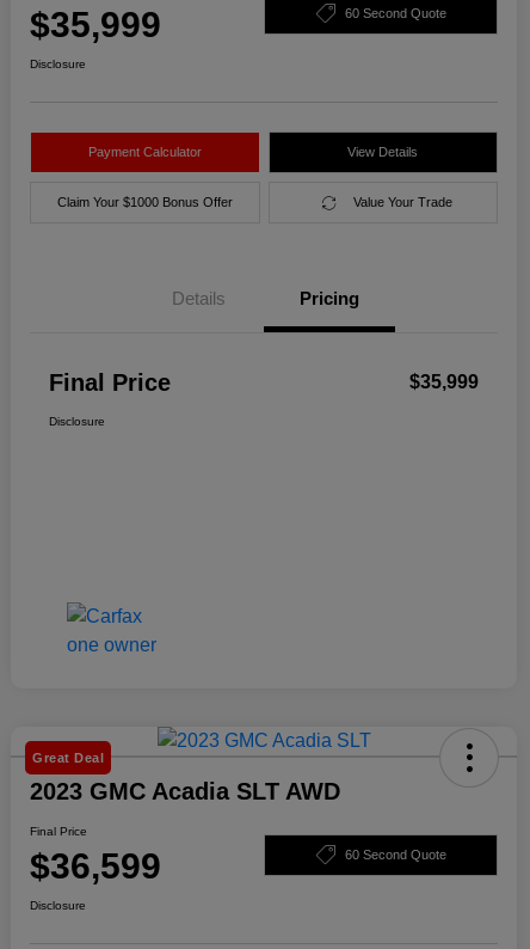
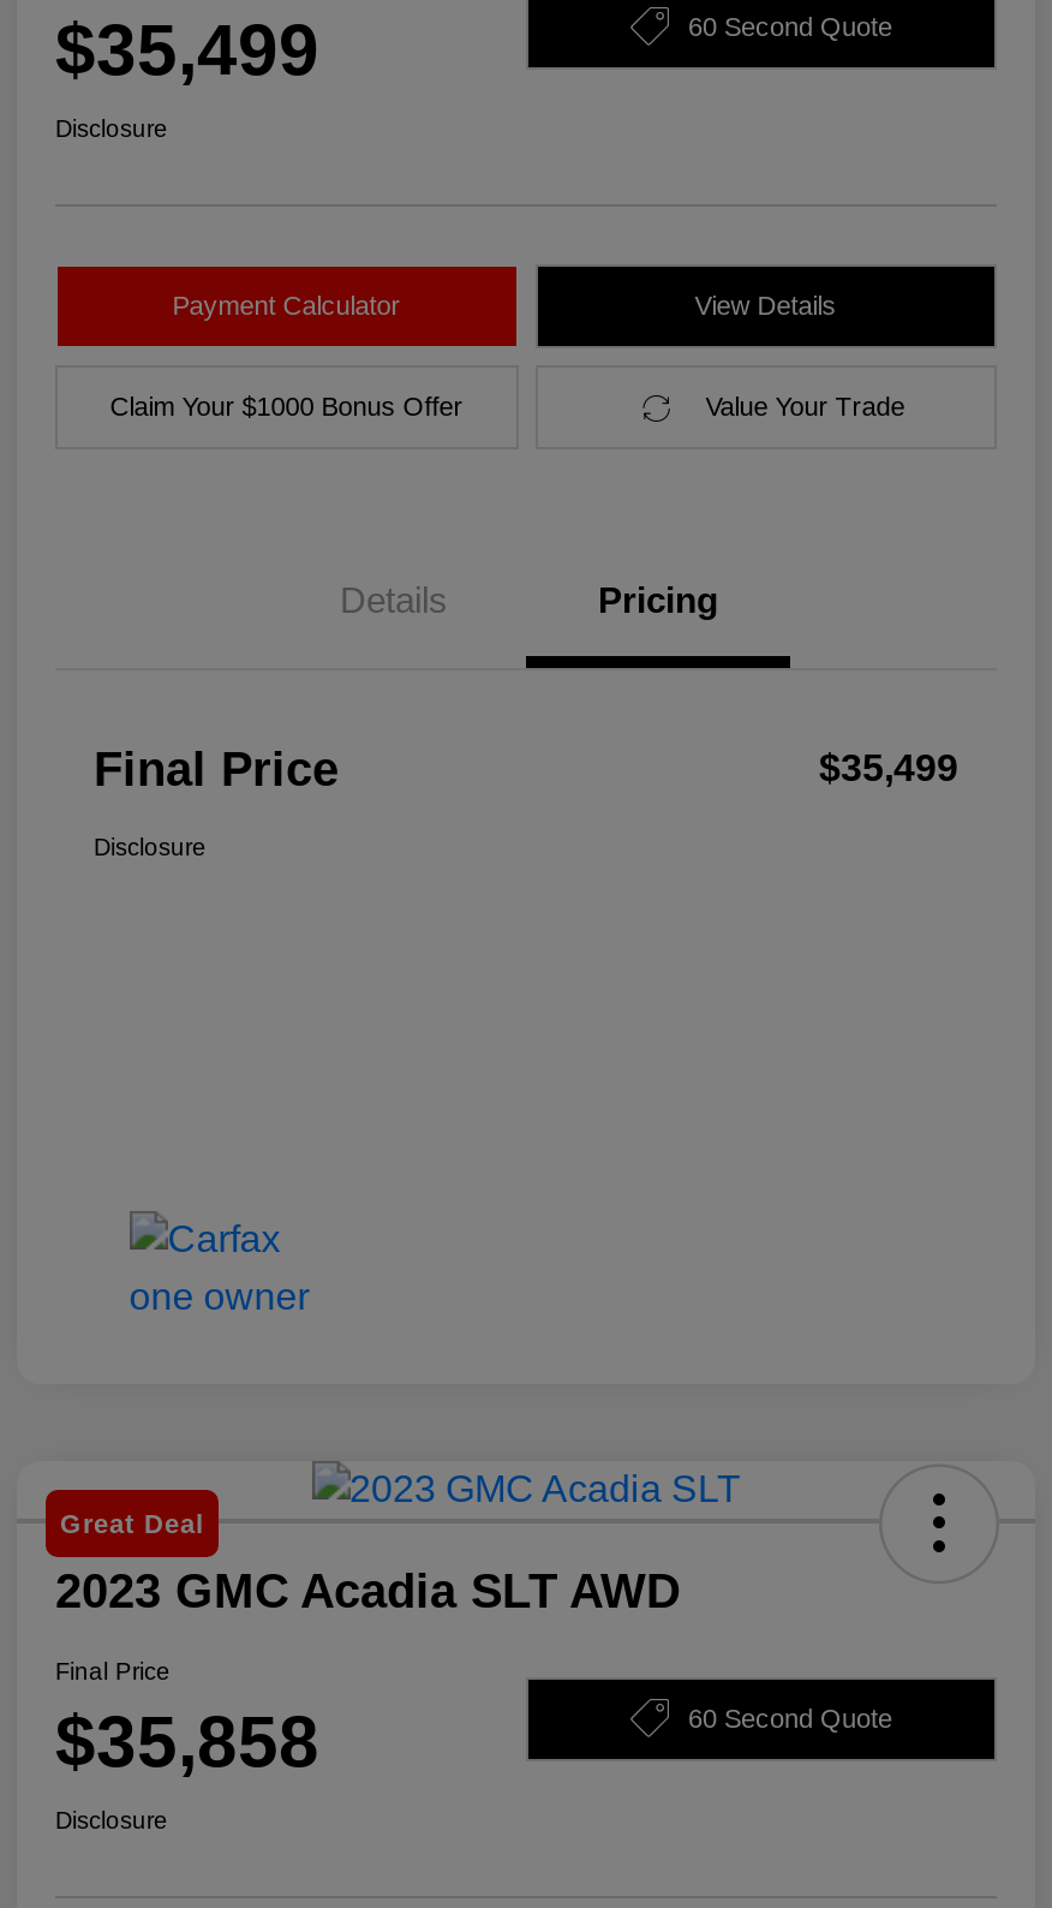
[30,5,161,44] $35,999 -> [55,10,319,89] $35,499
[409,372,479,392] $35,999 -> [819,748,958,789] $35,499
[30,846,161,886] $36,599 -> [55,1702,319,1781] $35,858

